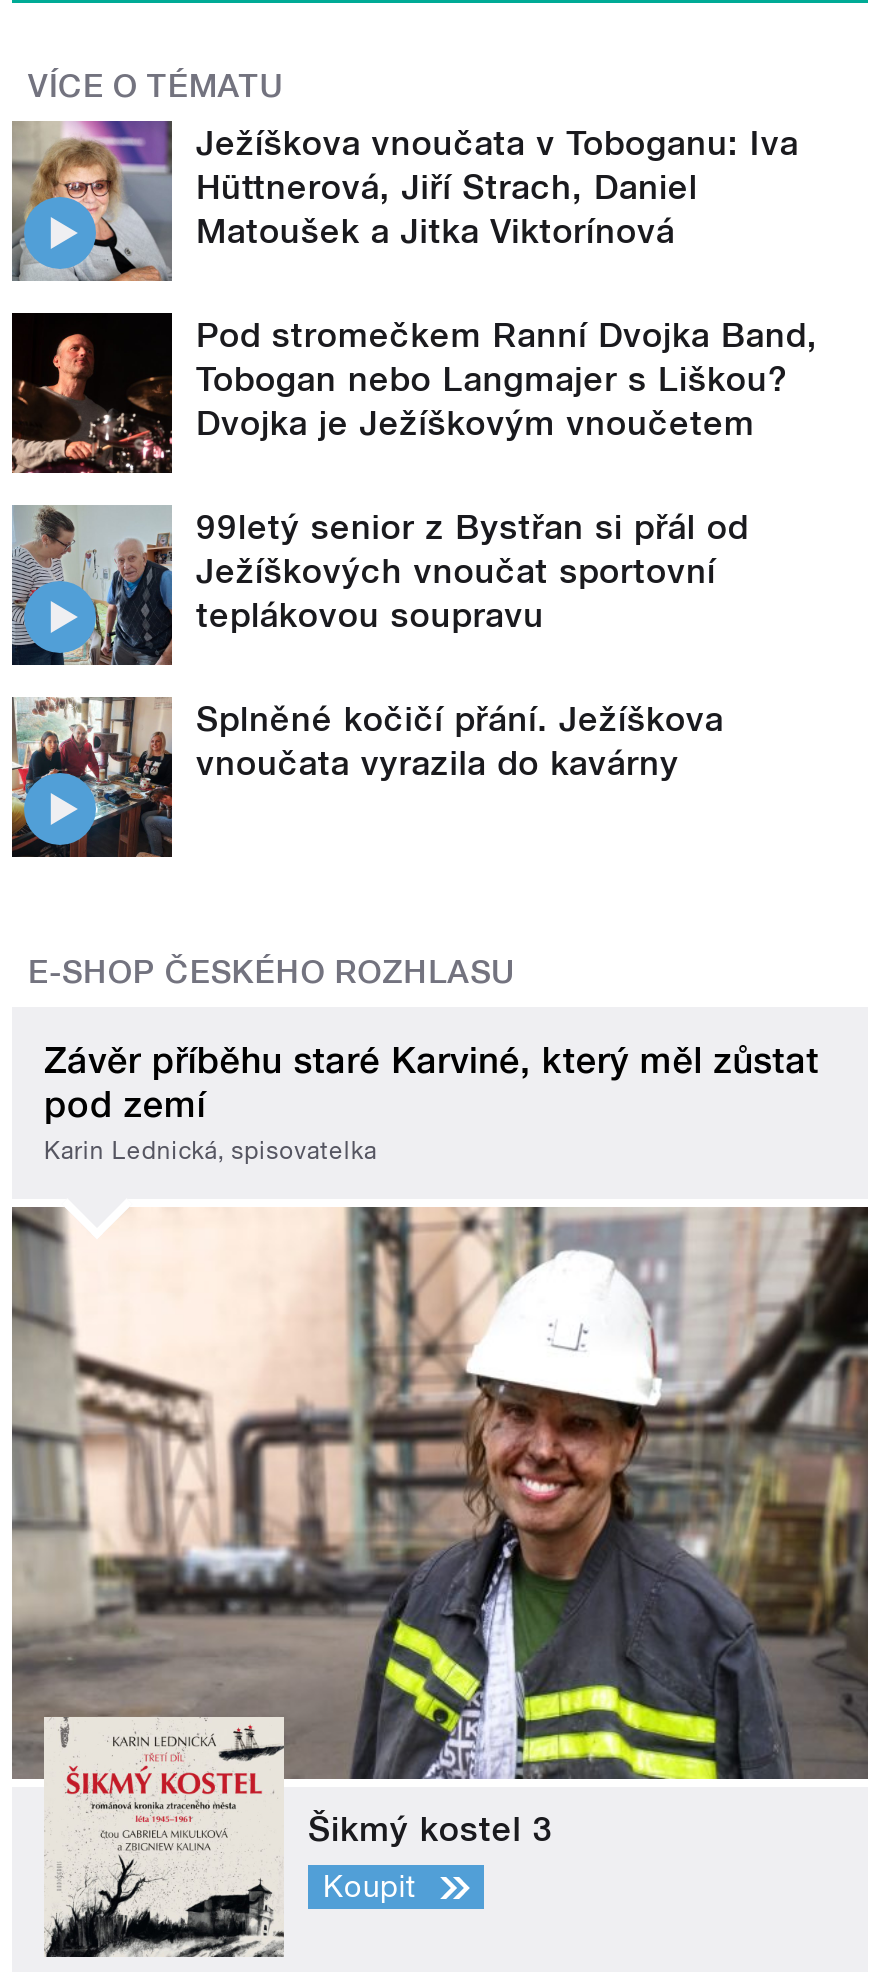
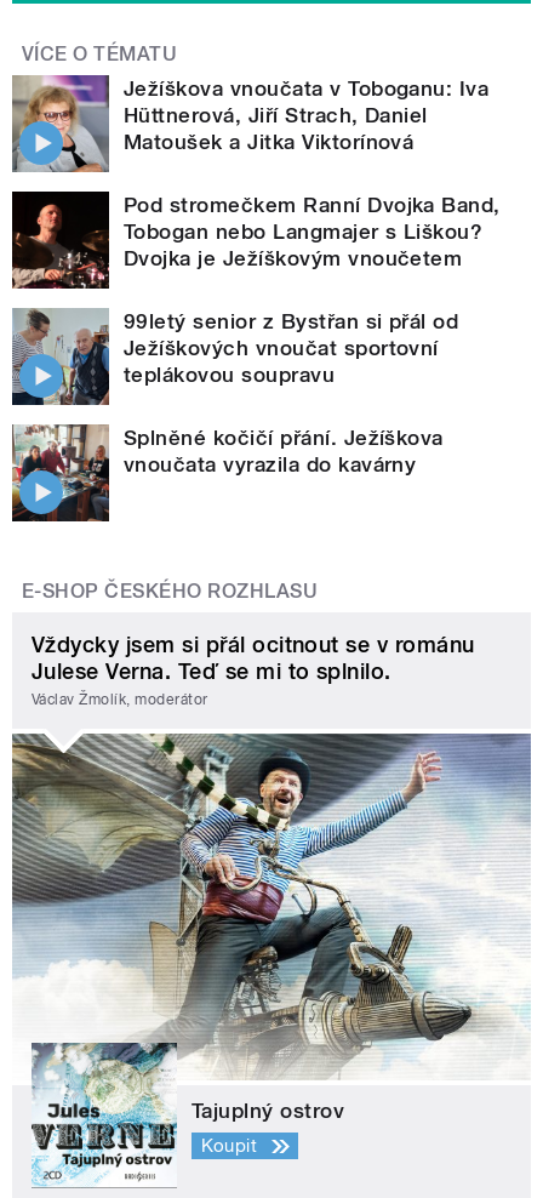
[44,1038,819,1165] Závěr příběhu staré Karviné, který měl zůstat | pod zemí | Karin Lednická, spisovatelka -> [32,631,475,708] Vždycky jsem si přál ocitnout se v románu | Julese Verna. Teď se mi to splnilo. | Václav Žmolík, moderátor
[10,1205,870,1959] [image] | Šikmý kostel 3 -> [12,732,531,1188] [image] | Tajuplný ostrov

